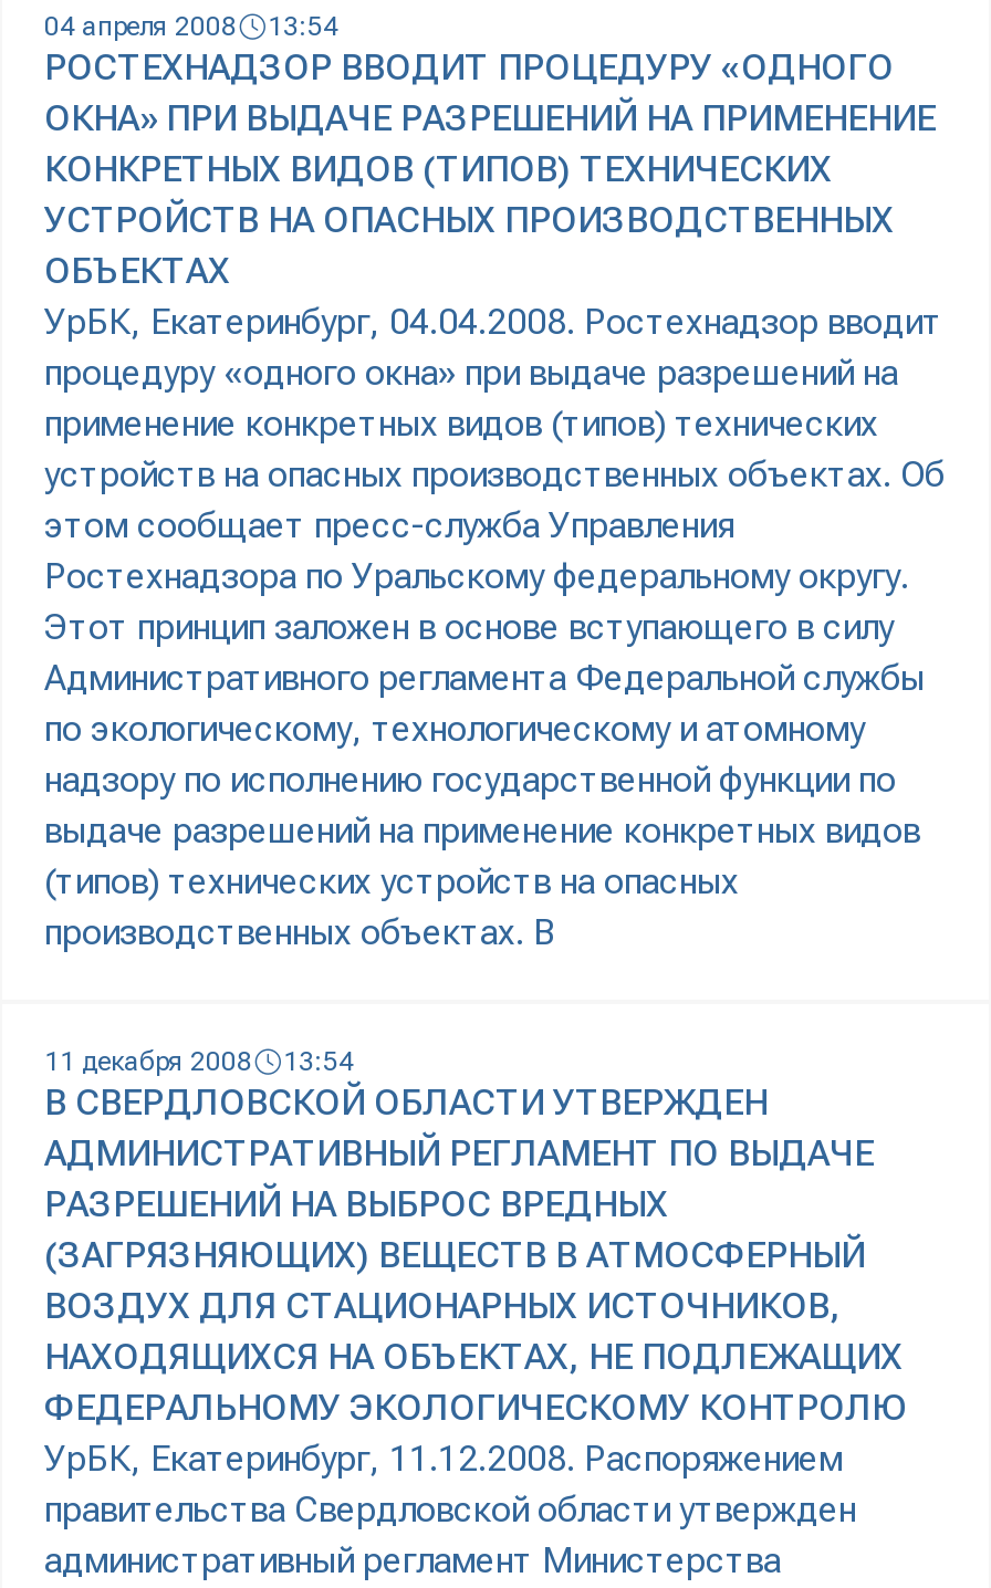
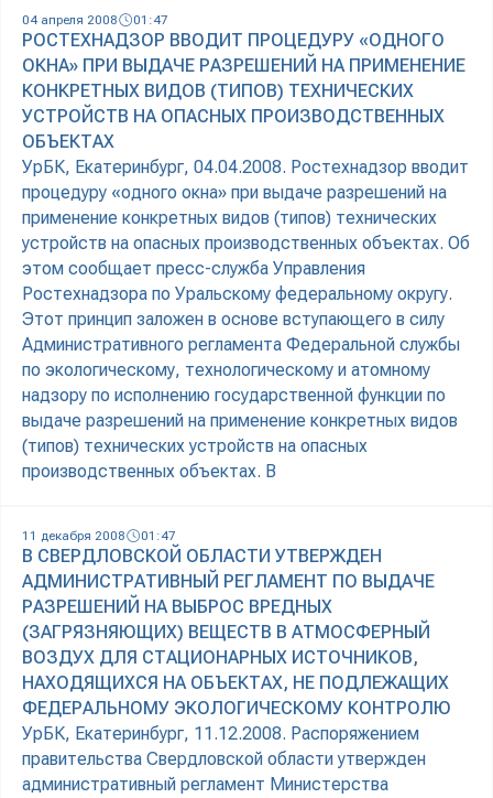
[44,12,338,43] 04 апреля 2008 13:54 -> [22,13,168,28] 04 апреля 2008 01:47
[44,1047,354,1078] 11 декабря 2008 13:54 -> [22,529,176,544] 11 декабря 2008 01:47

